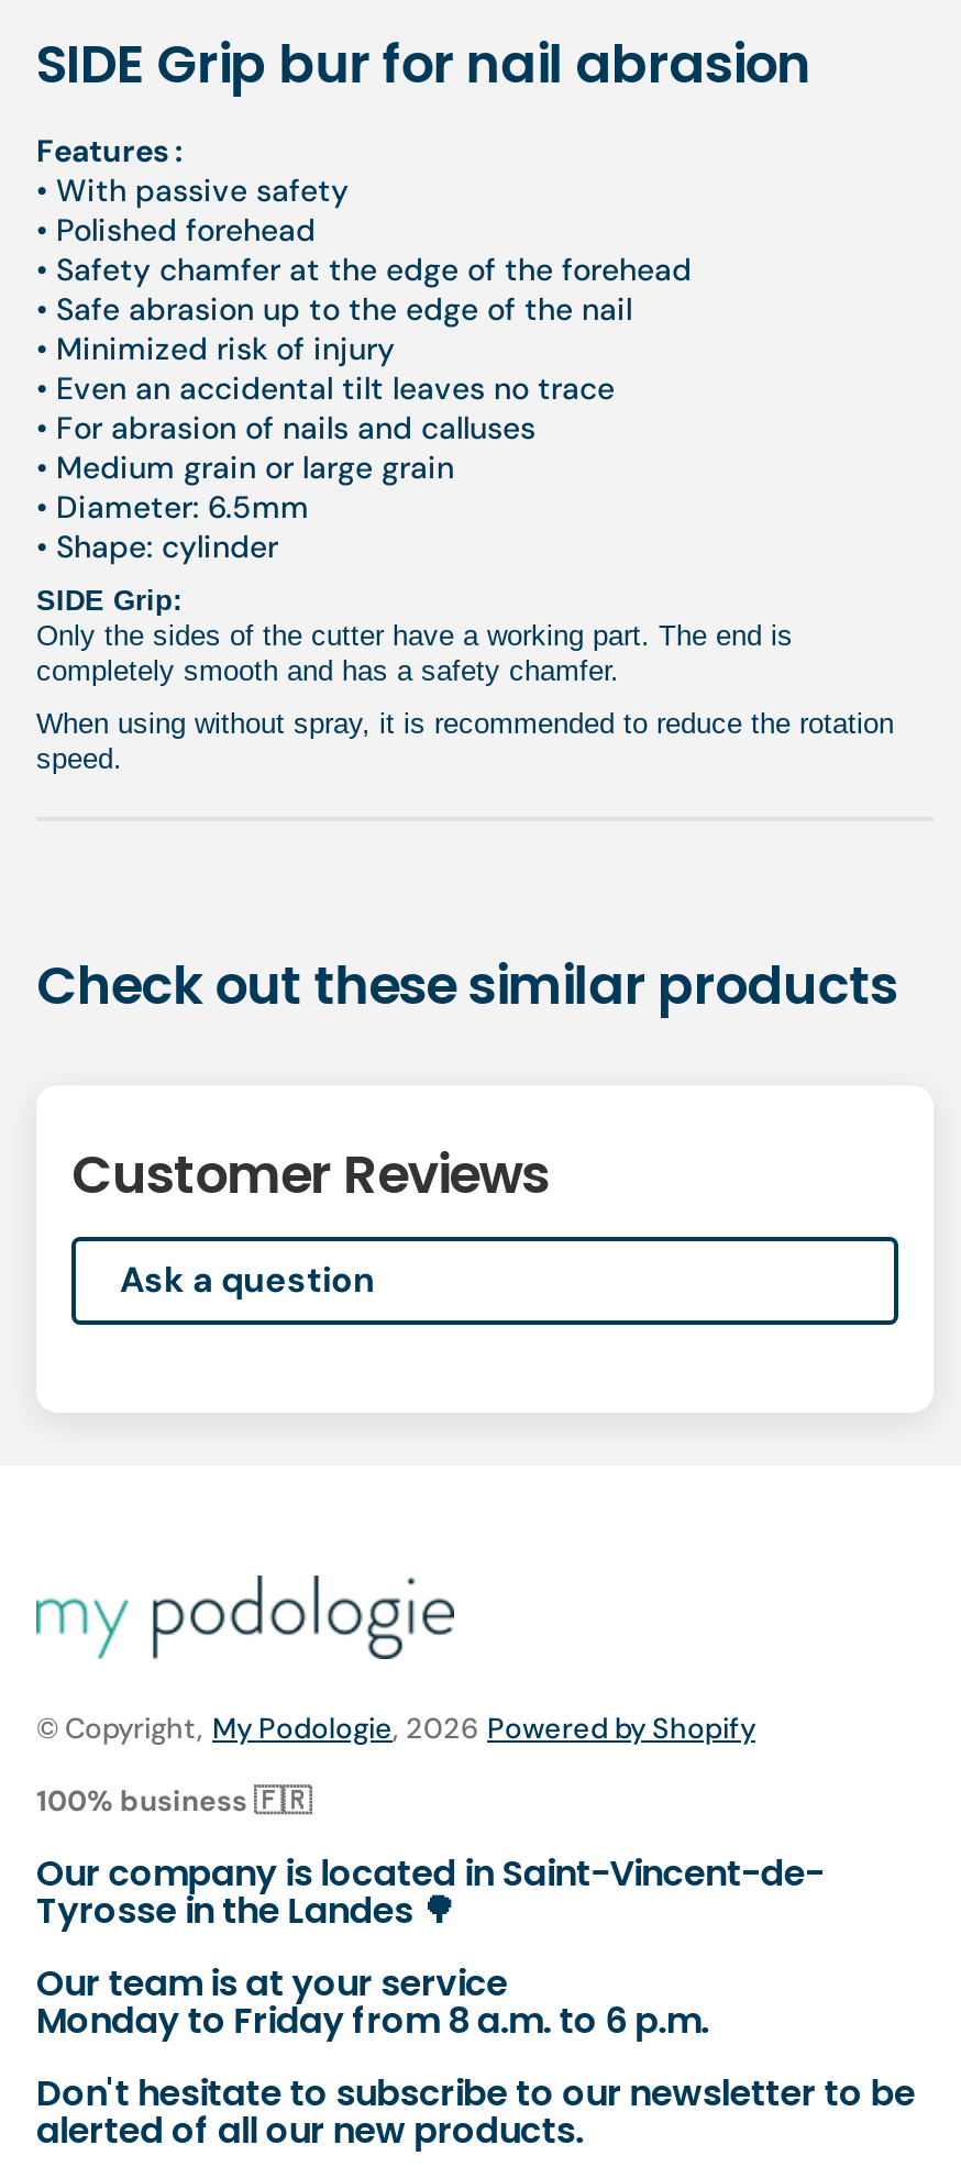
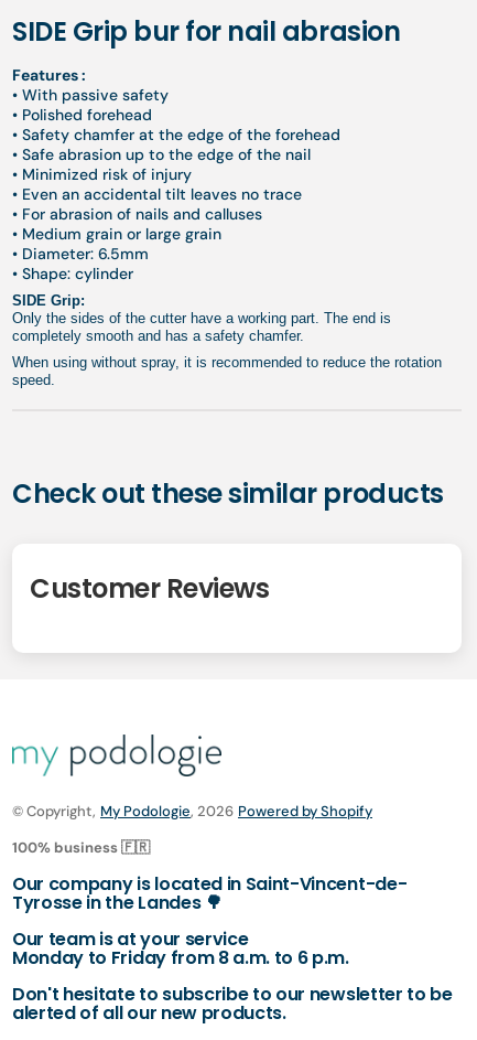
[120,1256,375,1302] Ask a question -> none

